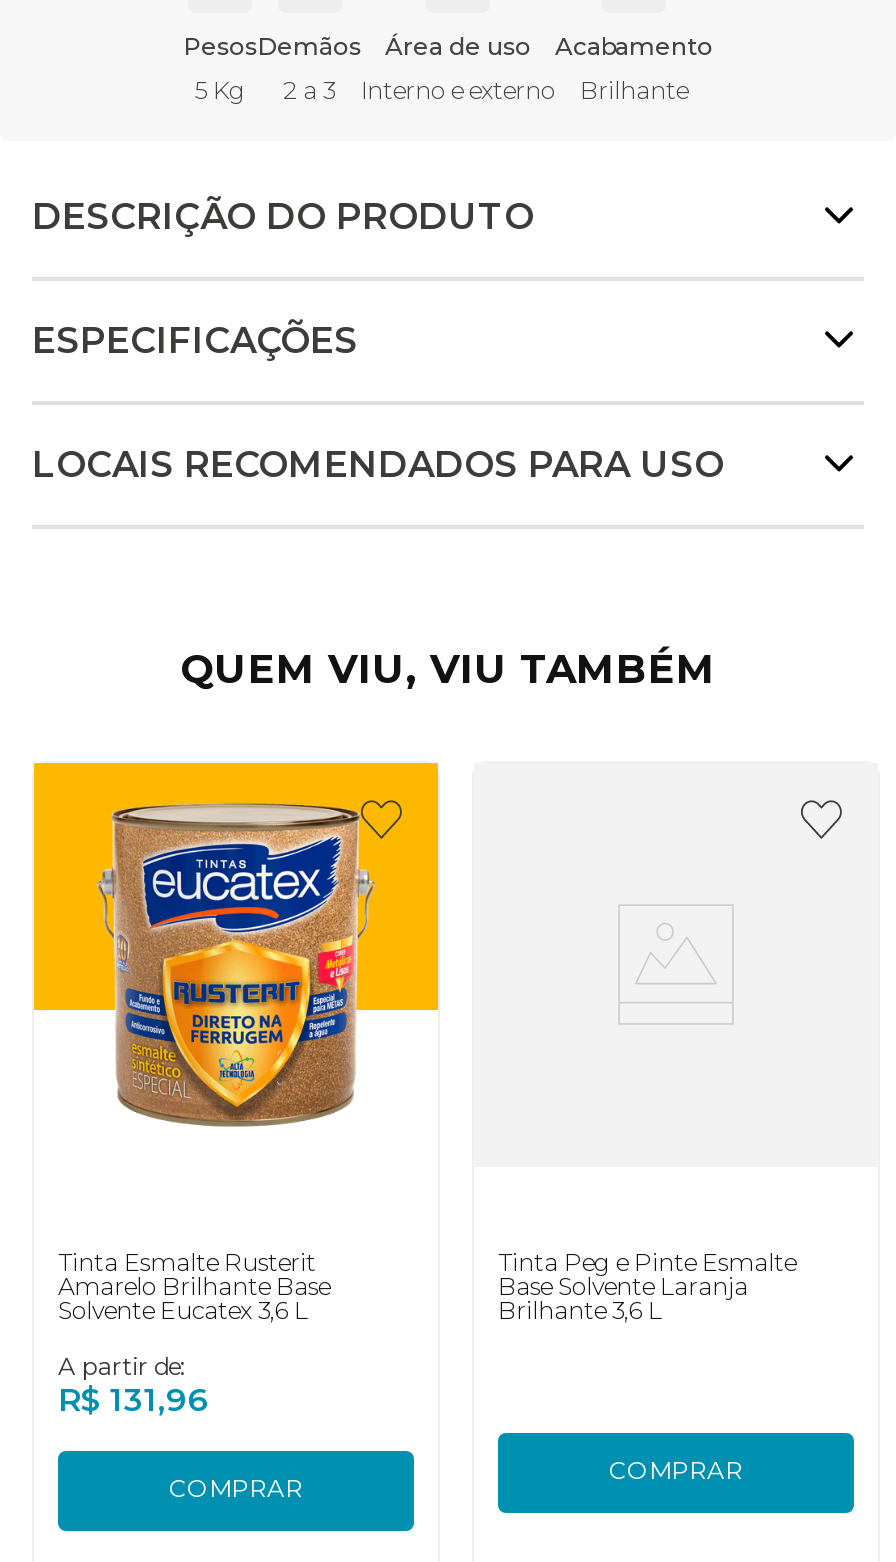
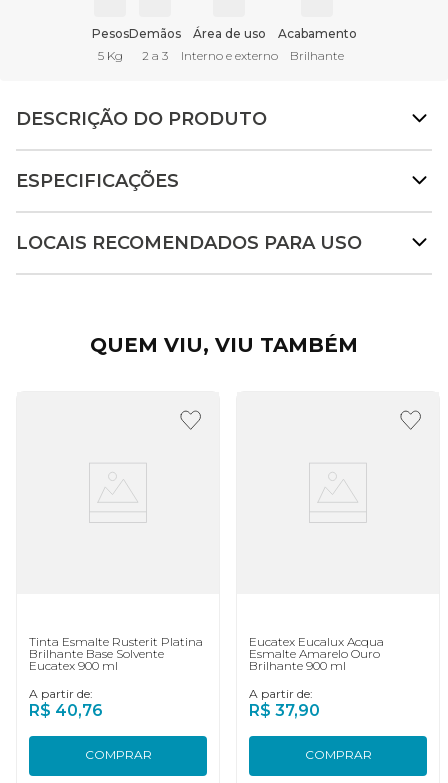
[32,761,440,1127] [image] -> none
[58,1247,330,1325] Tinta Esmalte Rusterit | Amarelo Brilhante Base | Solvente Eucatex 3,6 L -> [29,634,203,673] Tinta Esmalte Rusterit Platina | Brilhante Base Solvente | Eucatex 900 ml
[498,1247,796,1325] Tinta Peg e Pinte Esmalte | Base Solvente Laranja | Brilhante 3,6 L -> [249,634,384,720] Eucatex Eucalux Acqua | Esmalte Amarelo Ouro | Brilhante 900 ml | A partir de: | R$ 37,90
[58,1381,210,1419] R$ 131,96 -> [29,701,103,720] R$ 40,76

